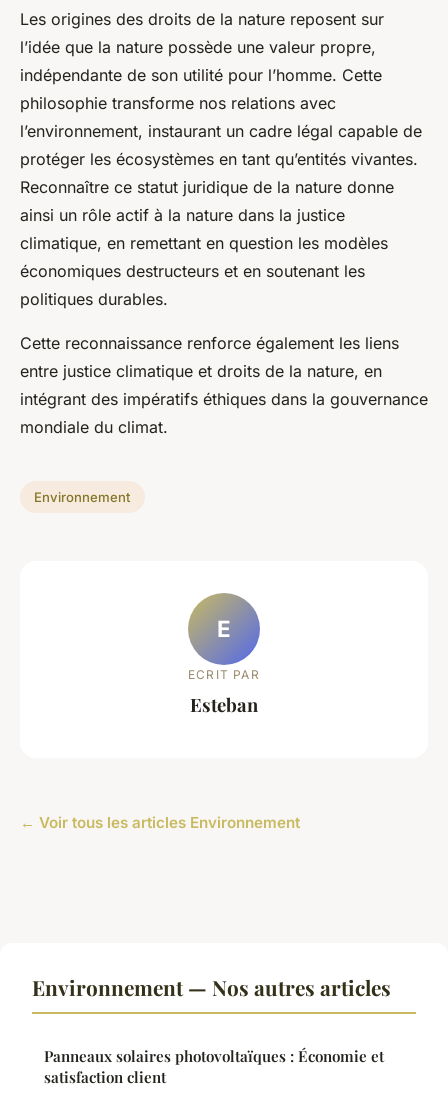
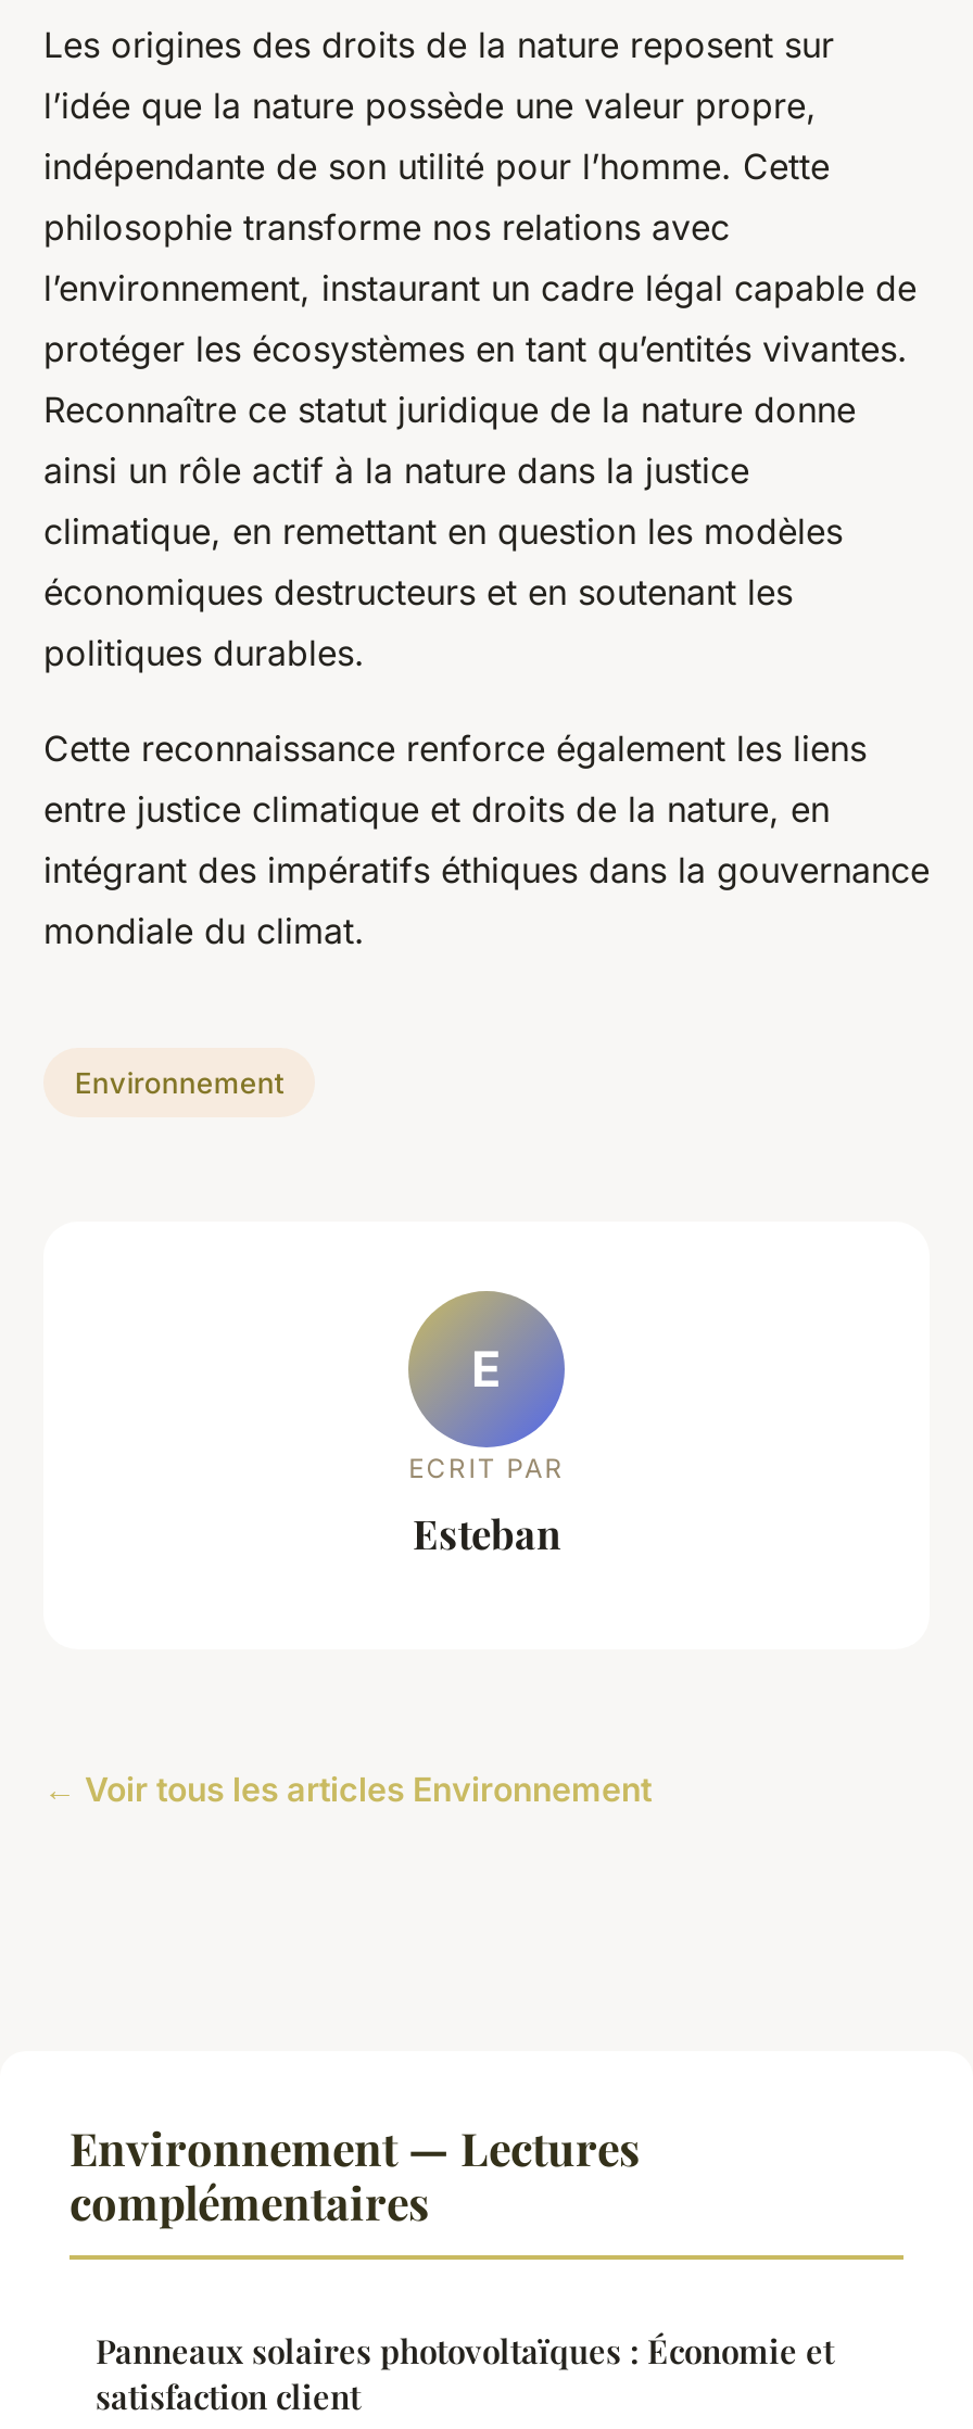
[32,973,391,1001] Environnement — Nos autres articles -> [69,2116,641,2231] Environnement — Lectures | complémentaires

